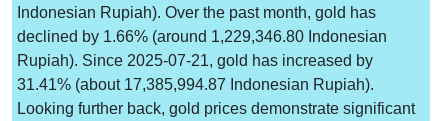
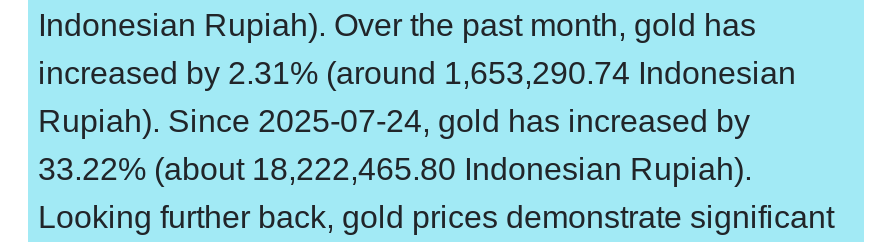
[17,28,387,45] declined by 1.66% (around 1,229,346.80 Indonesian -> [38,56,796,90] increased by 2.31% (around 1,653,290.74 Indonesian
[17,52,373,69] Rupiah). Since 2025-07-21, gold has increased by -> [38,104,750,138] Rupiah). Since 2025-07-24, gold has increased by
[17,76,374,93] 31.41% (about 17,385,994.87 Indonesian Rupiah). -> [38,152,752,186] 33.22% (about 18,222,465.80 Indonesian Rupiah).

